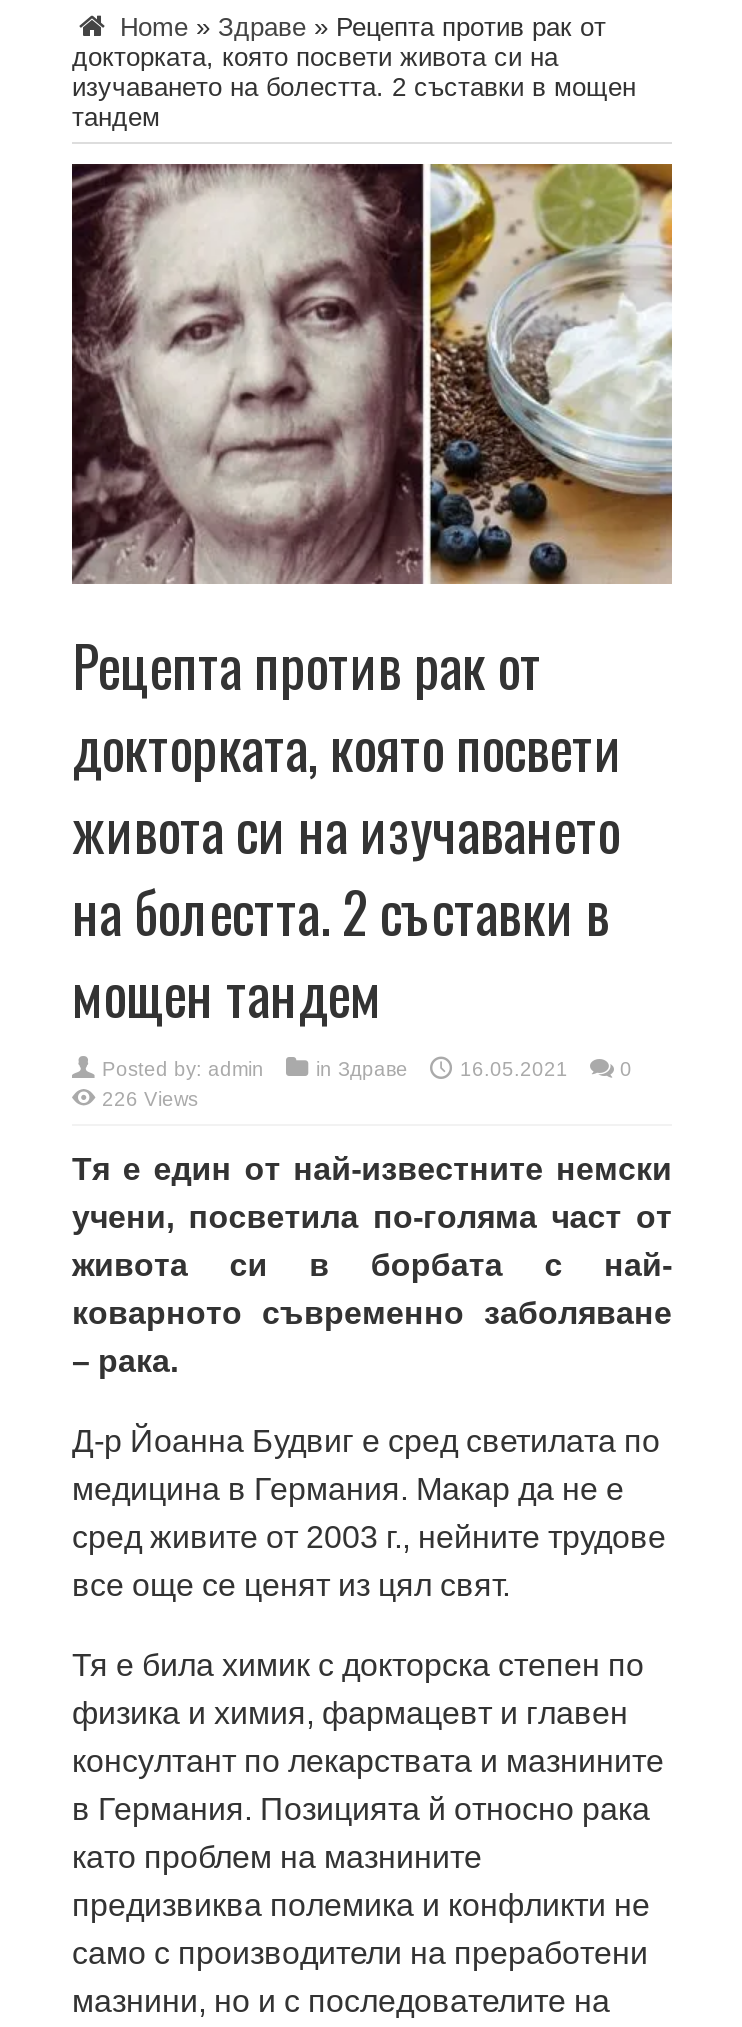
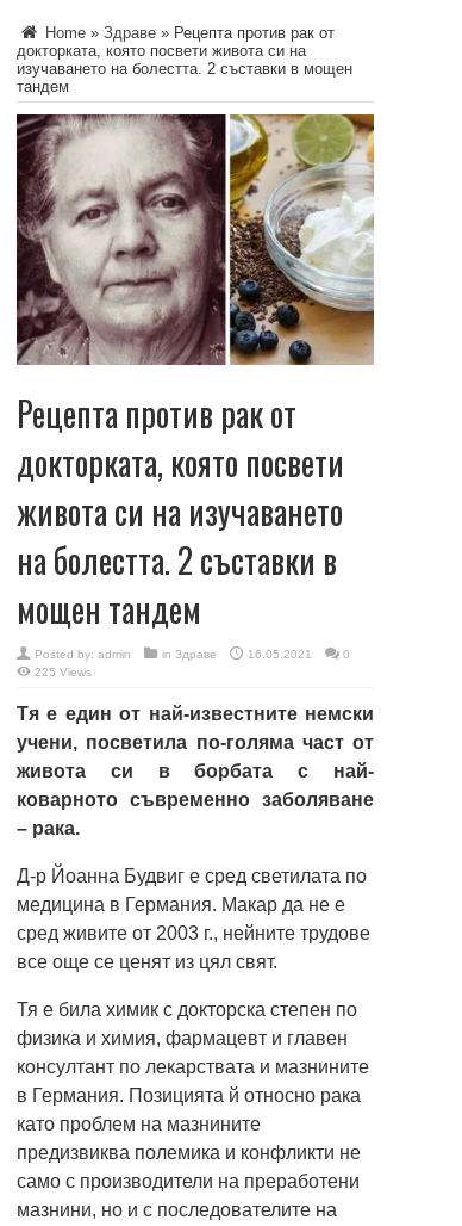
[102,1088,198,1110] 226 Views -> [35,665,92,679] 225 Views

